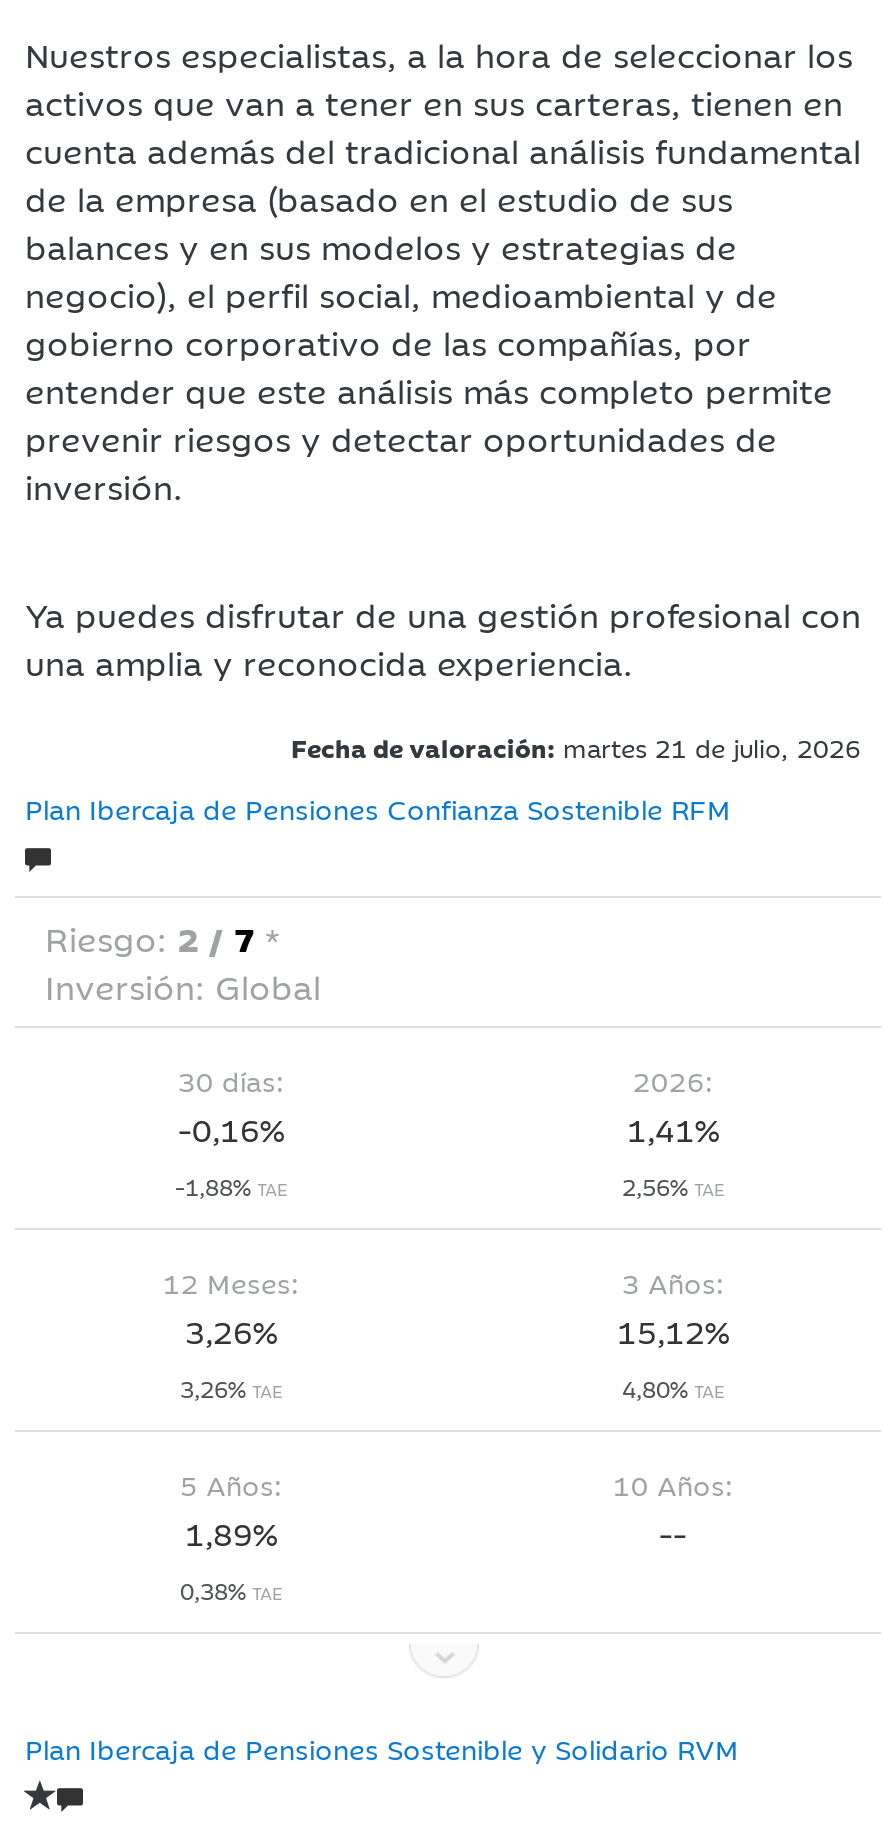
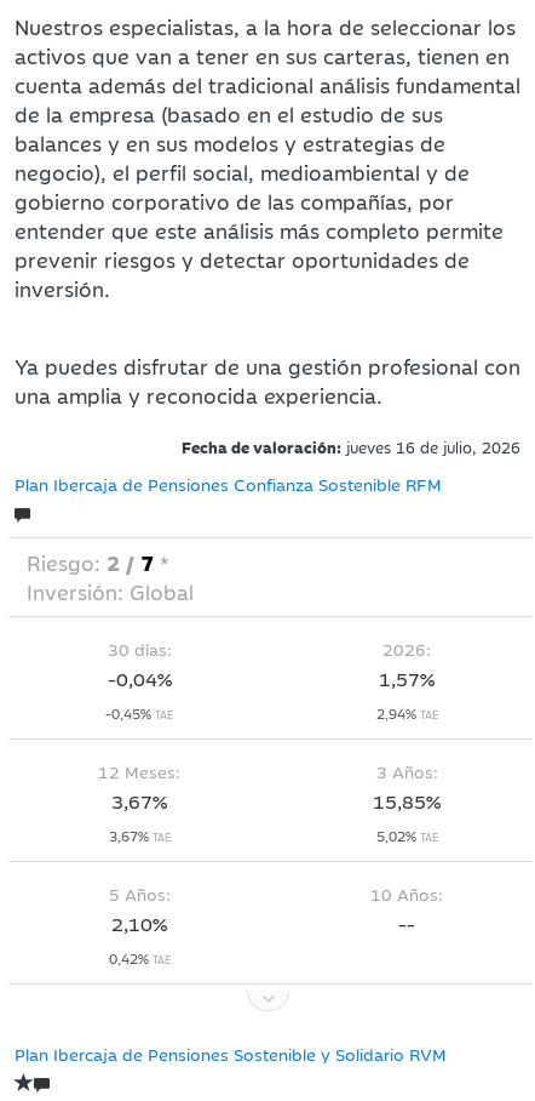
[291,728,861,764] Fecha de valoración: martes 21 de julio, 2026 -> [182,435,520,457] Fecha de valoración: jueves 16 de julio, 2026
[178,1106,284,1150] -0,16% -> [107,664,171,691] -0,04%
[627,1106,719,1150] 1,41% -> [379,664,435,691] 1,57%
[175,1170,287,1202] -1,88% TAE -> [105,703,173,723] -0,45% TAE
[622,1170,724,1202] 2,56% TAE -> [376,703,438,723] 2,94% TAE
[185,1308,277,1352] 3,26% -> [111,787,167,814] 3,67%
[617,1308,729,1352] 15,12% -> [373,787,441,814] 15,85%
[180,1372,282,1404] 3,26% TAE -> [108,826,170,845] 3,67% TAE
[622,1372,724,1404] 4,80% TAE -> [376,826,438,845] 5,02% TAE
[185,1510,277,1554] 1,89% -> [111,909,167,936] 2,10%
[180,1574,282,1606] 0,38% TAE -> [108,948,170,968] 0,42% TAE

